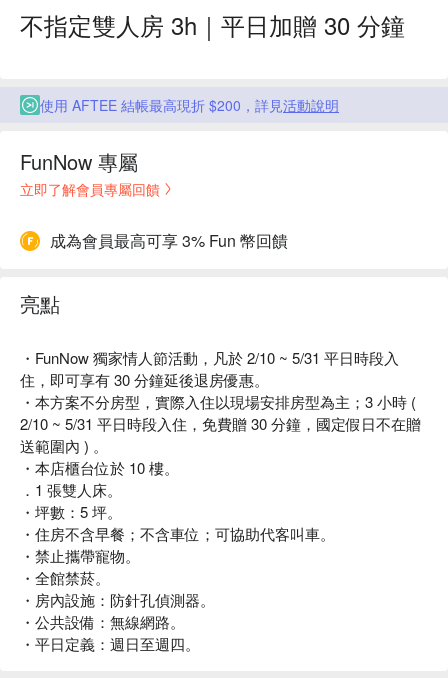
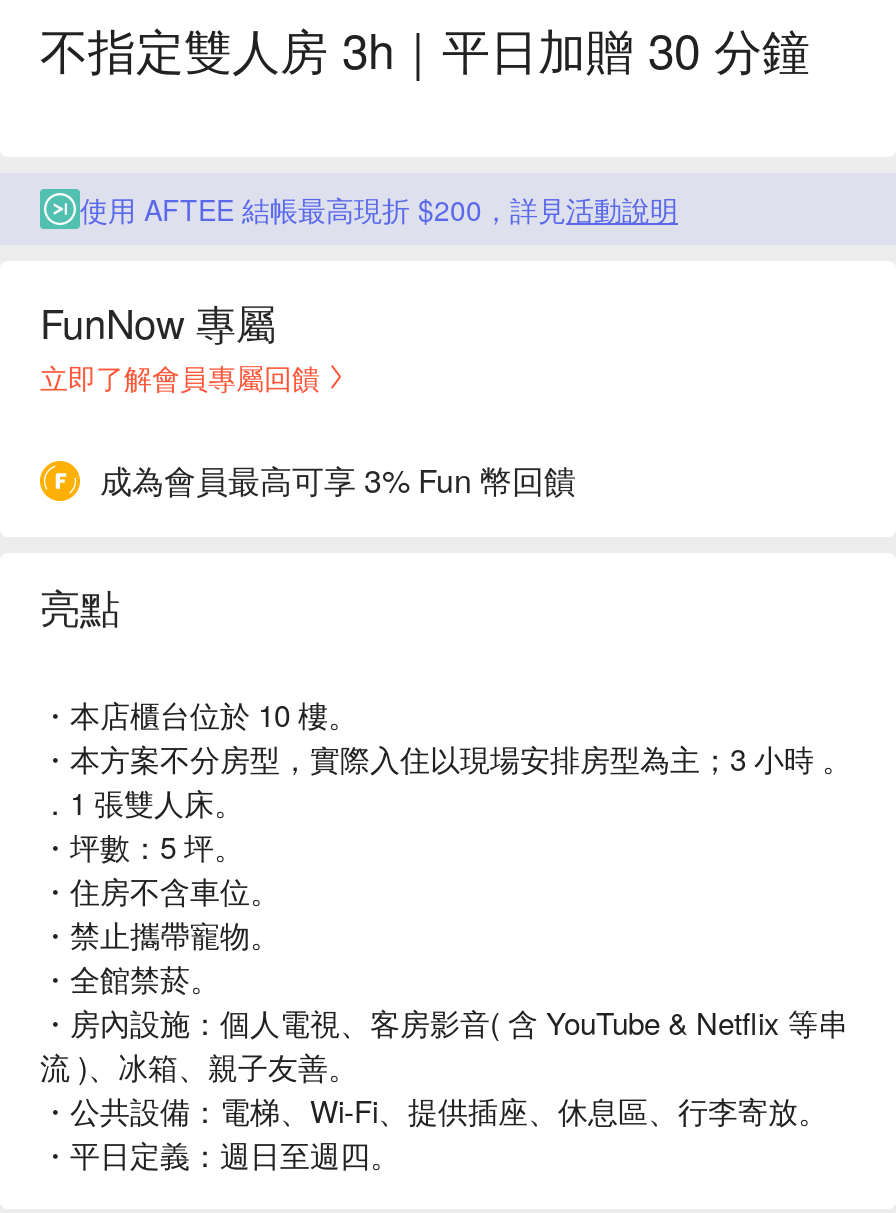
[20,347,421,456] ・FunNow 獨家情人節活動，凡於 2/10 ~ 5/31 平日時段入 | 住，即可享有 30 分鐘延後退房優惠。 | ・本方案不分房型，實際入住以現場安排房型為主；3 小時 ( | 2/10 ~ 5/31 平日時段入住，免費贈 30 分鐘，國定假日不在贈 | 送範圍內 ) 。 -> none
moved [20,457,179,478] -> [40,693,358,735]: ・本店櫃台位於 10 樓。
none -> [40,737,852,779] ・本方案不分房型，實際入住以現場安排房型為主；3 小時 。
moved [20,479,122,522] -> [40,781,244,867]: ．1 張雙人床。 | ・坪數：5 坪。
[20,523,335,544] ・住房不含早餐；不含車位；可協助代客叫車。 -> [40,869,280,911] ・住房不含車位。
moved [20,545,140,588] -> [40,913,280,999]: ・禁止攜帶寵物。 | ・全館禁菸。
[20,589,215,632] ・房內設施：防針孔偵測器。 | ・公共設備：無線網路。 -> [40,1001,848,1131] ・房內設施：個人電視、客房影音( 含 YouTube & Netflix 等串 | 流 )、冰箱、親子友善。 | ・公共設備：電梯、Wi-Fi、提供插座、休息區、行李寄放。

